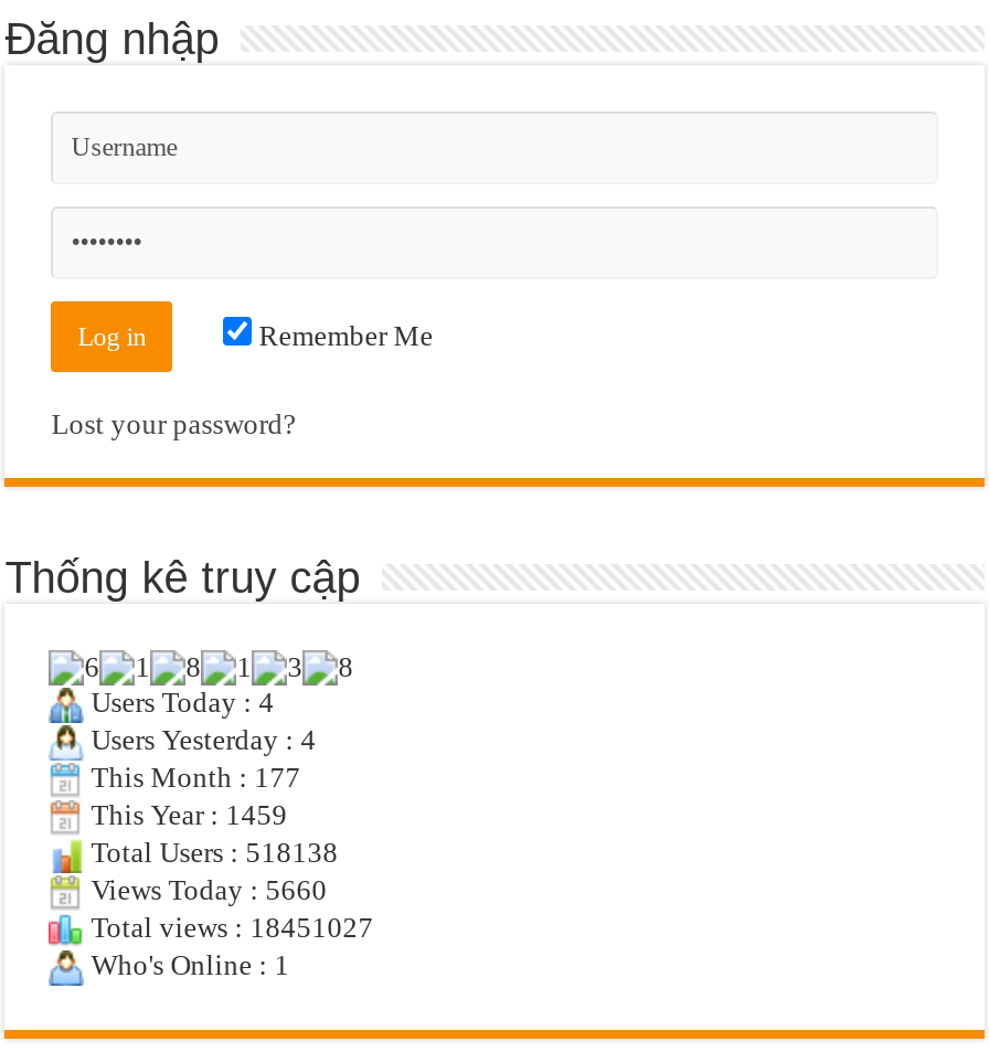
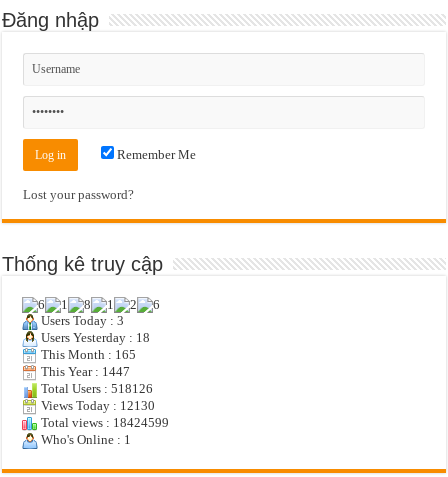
[84,685,274,718] Users Today : 4 -> [38,313,124,328] Users Today : 3
[84,723,316,756] Users Yesterday : 4 -> [38,330,150,345] Users Yesterday : 18
[84,760,301,793] This Month : 177 -> [38,347,136,362] This Month : 165
[84,798,287,831] This Year : 1459 -> [38,364,130,379] This Year : 1447
[84,835,338,869] Total Users : 518138 -> [38,381,153,396] Total Users : 518126
[84,873,327,906] Views Today : 5660 -> [38,398,155,413] Views Today : 12130
[84,910,374,944] Total views : 18451027 -> [38,415,169,430] Total views : 18424599

